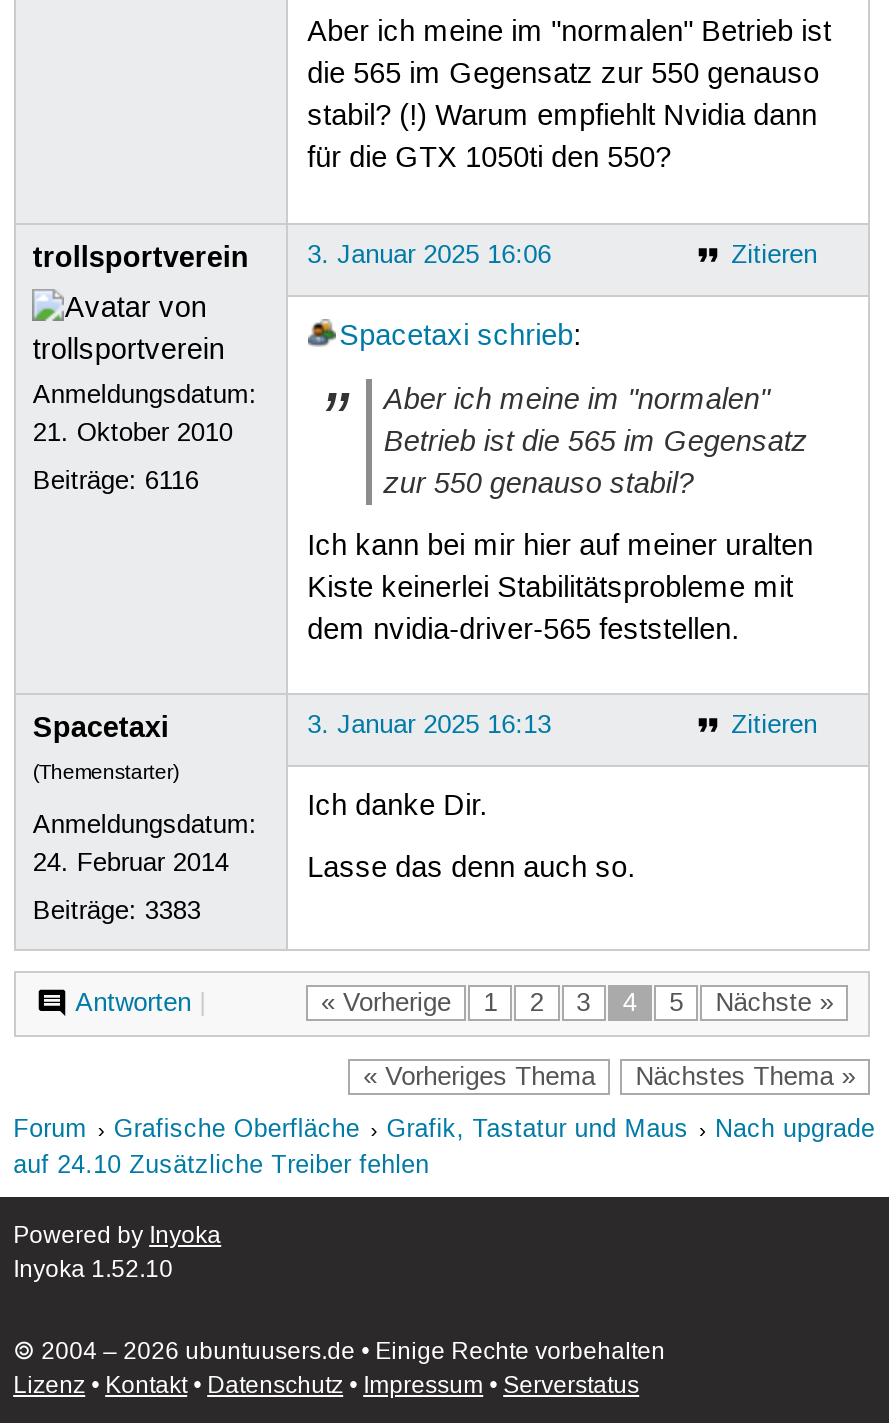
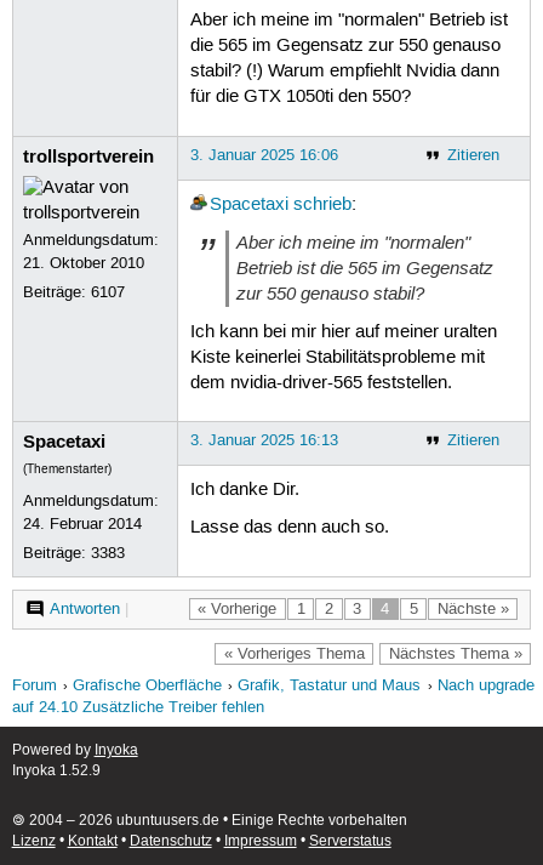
[33,465,199,497] Beiträge: 6116 -> [24,282,125,302] Beiträge: 6107
[13,1256,173,1286] Inyoka 1.52.10 -> [12,763,100,781] Inyoka 1.52.9

